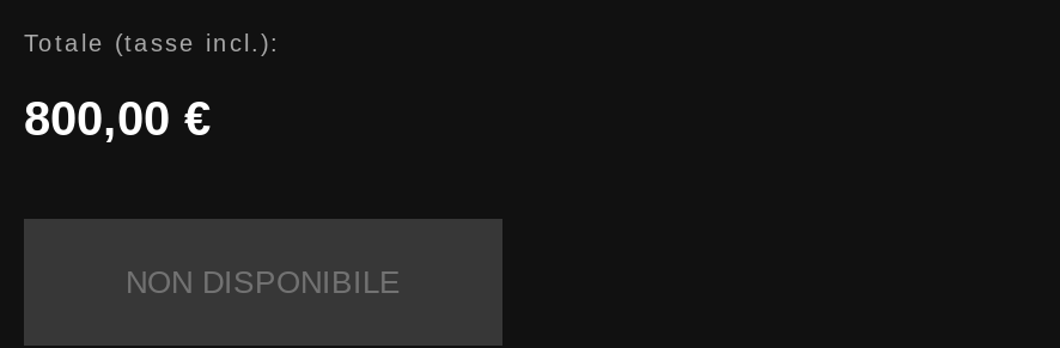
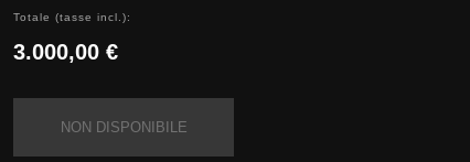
[24,93,211,146] 800,00 € -> [13,40,118,64] 3.000,00 €

